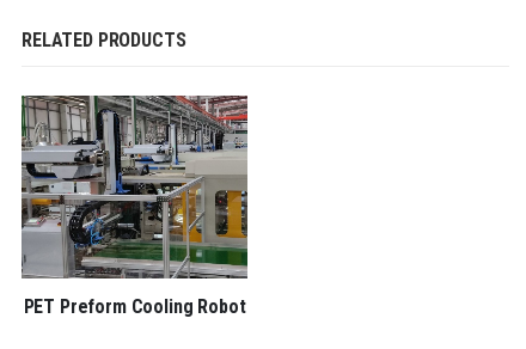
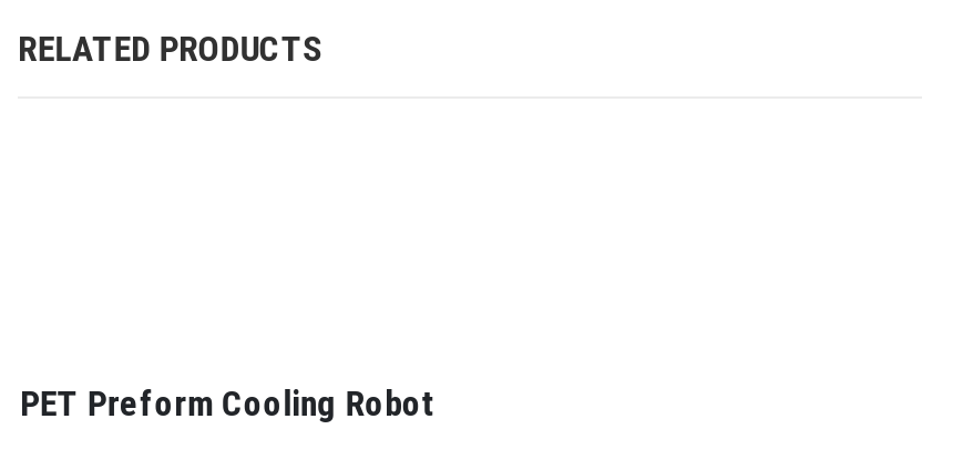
[20,94,249,280] [image] -> none

